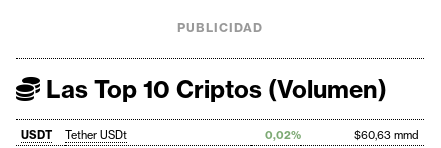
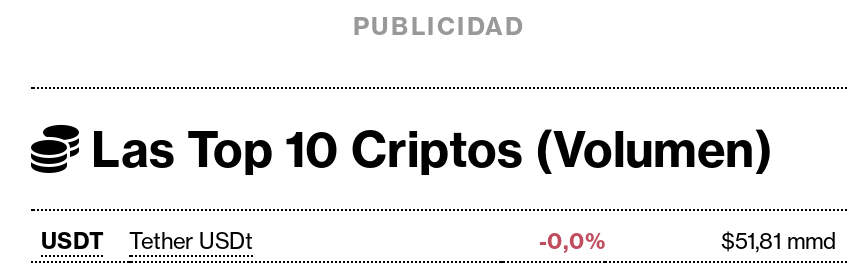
[265,128,301,142] 0,02% -> [539,227,605,255] -0,0%
[354,128,419,142] $60,63 mmd -> [721,227,837,255] $51,81 mmd

